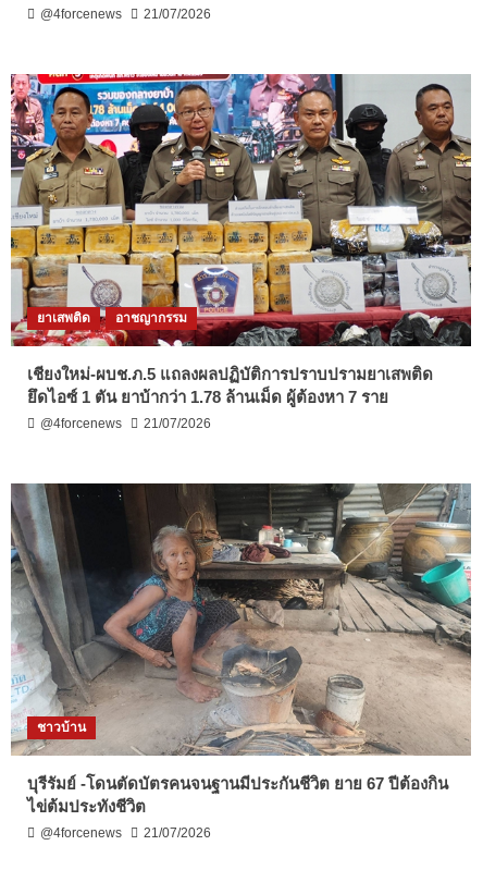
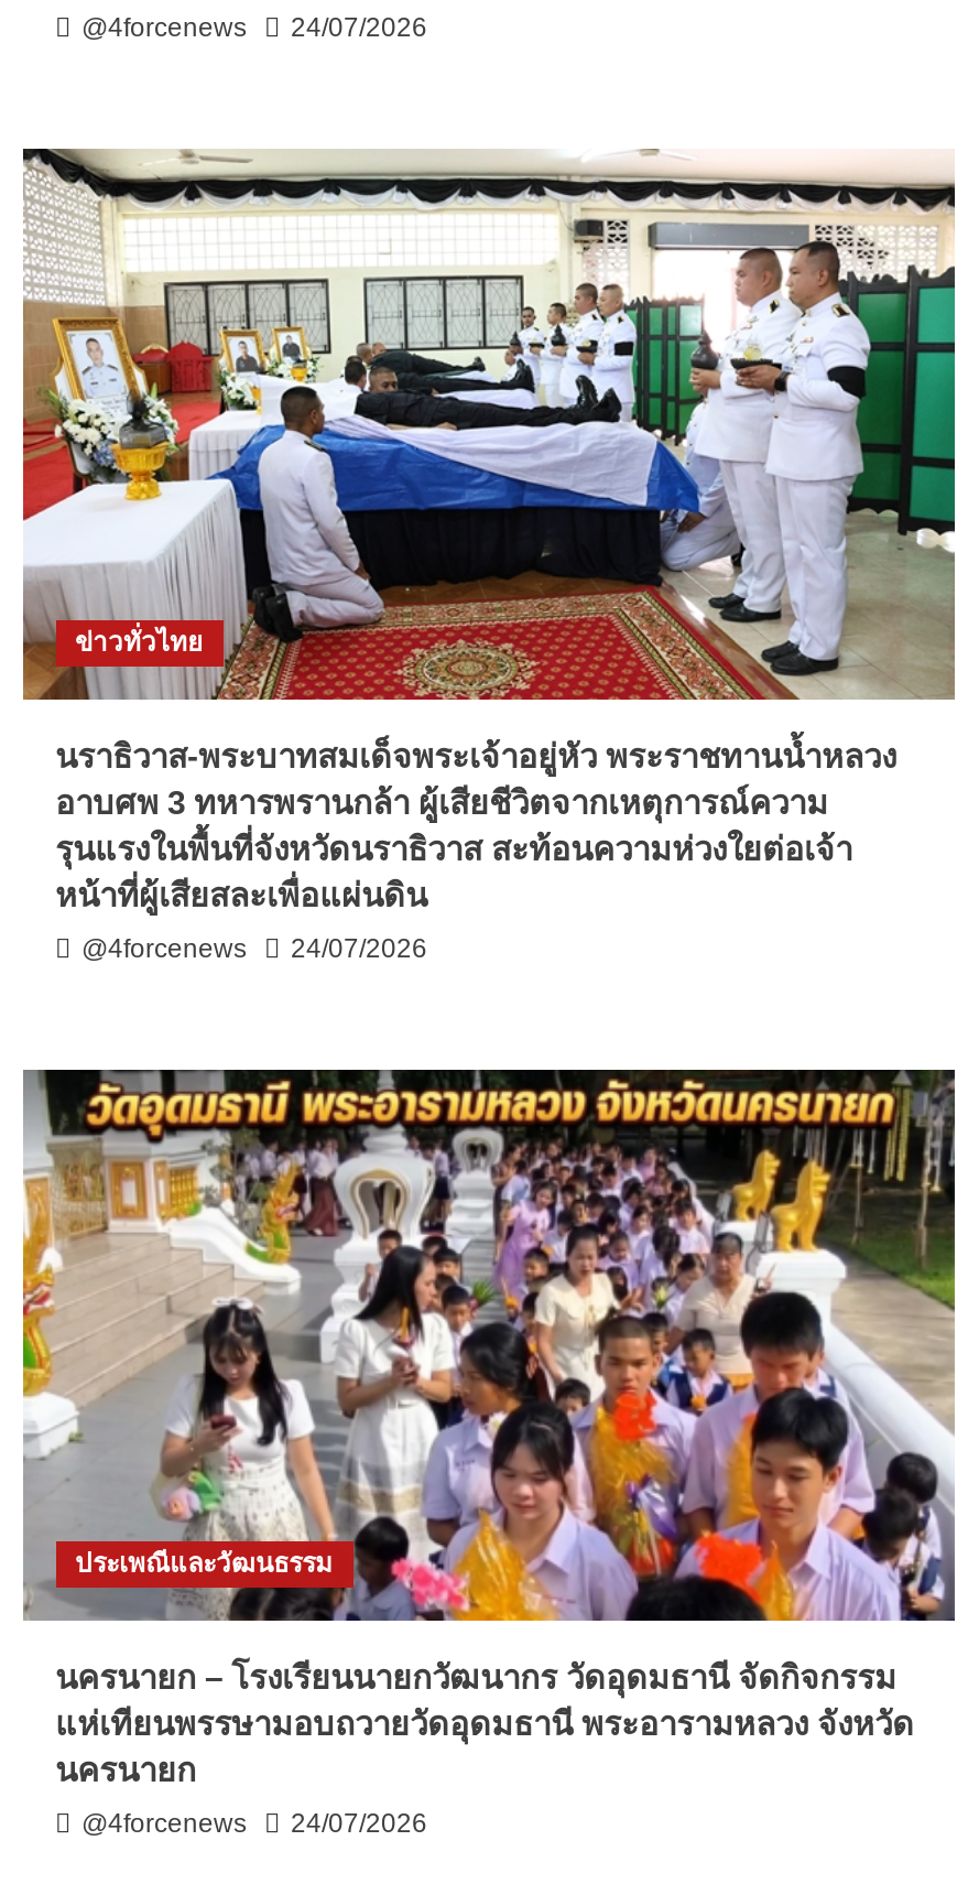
[40,7,210,22] @4forcenews 21/07/2026 -> [81,13,427,43] @4forcenews 24/07/2026
[10,73,472,346] [image] | ยาเสพติด | อาชญากรรม -> [21,147,955,702] [image] | ข่าวทั่วไทย
[27,365,432,406] เชียงใหม่-ผบช.ภ.5 แถลงผลปฏิบัติการปราบปรามยาเสพติด | ยึดไอซ์ 1 ตัน ยาบ้ากว่า 1.78 ล้านเม็ด ผู้ต้องหา 7 ราย -> [55,738,896,914] นราธิวาส-พระบาทสมเด็จพระเจ้าอยู่หัว พระราชทานน้ำหลวง | อาบศพ 3 ทหารพรานกล้า ผู้เสียชีวิตจากเหตุการณ์ความ | รุนแรงในพื้นที่จังหวัดนราธิวาส สะท้อนความห่วงใยต่อเจ้า | หน้าที่ผู้เสียสละเพื่อแผ่นดิน
[40,416,210,431] @4forcenews 21/07/2026 -> [81,934,427,964] @4forcenews 24/07/2026
[10,482,471,755] [image] | ชาวบ้าน -> [21,1068,957,1623] [image] | ประเพณีและวัฒนธรรม
[27,774,448,816] บุรีรัมย์ -โดนตัดบัตรคนจนฐานมีประกันชีวิต ยาย 67 ปีต้องกิน | ไข่ต้มประทังชีวิต -> [55,1659,914,1789] นครนายก – โรงเรียนนายกวัฒนากร วัดอุดมธานี จัดกิจกรรม | แห่เทียนพรรษามอบถวายวัดอุดมธานี พระอารามหลวง จังหวัด | นครนายก
[40,826,210,841] @4forcenews 21/07/2026 -> [81,1808,427,1839] @4forcenews 24/07/2026

